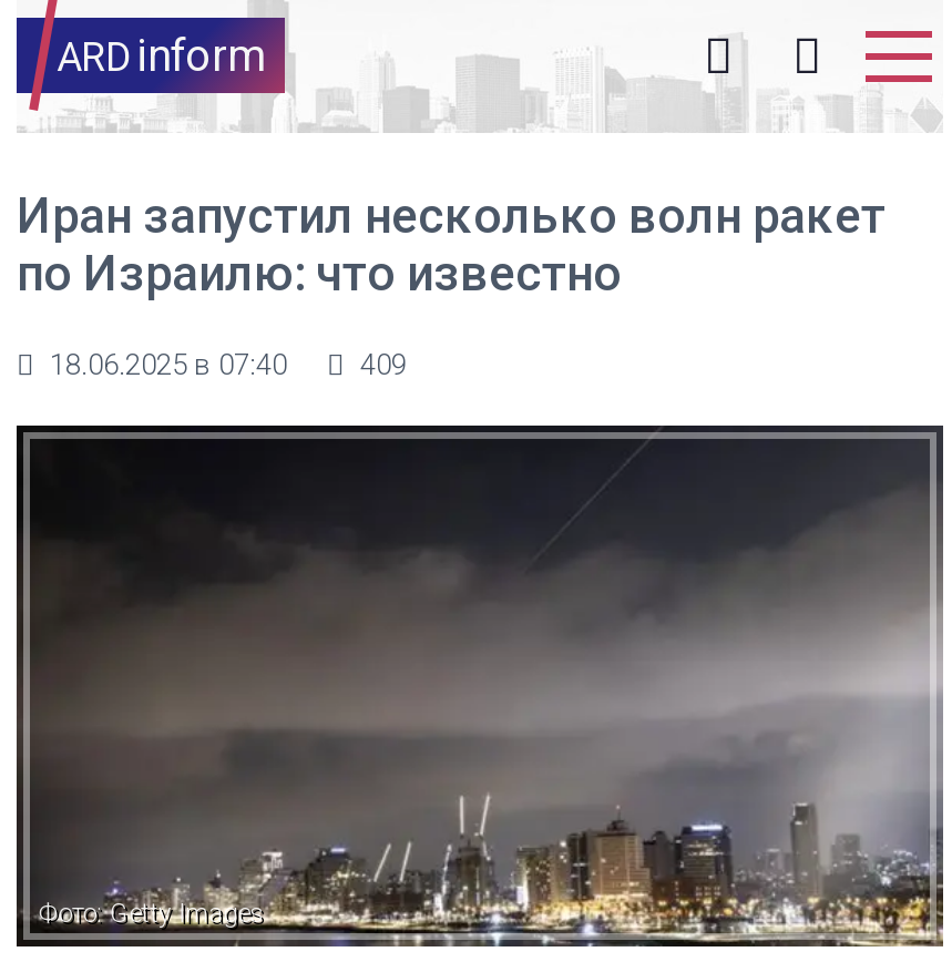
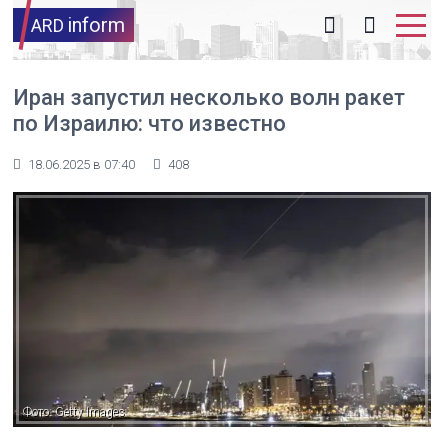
[360,348,407,381] 409 -> [168,157,189,172] 408

